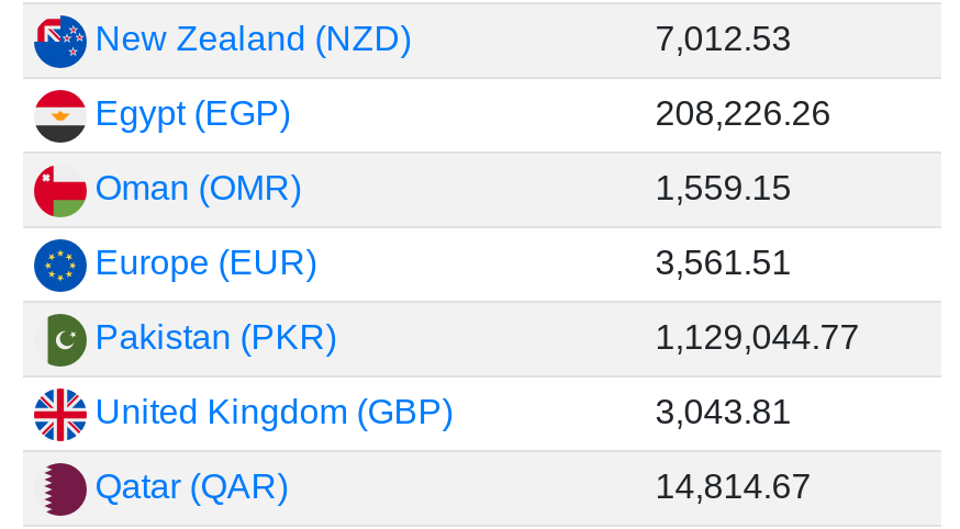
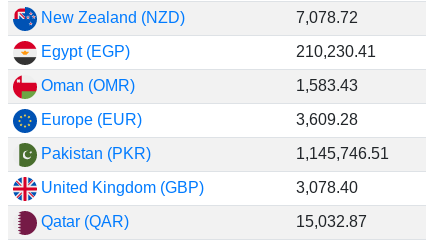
[655,20,792,57] 7,012.53 -> [296,9,358,26] 7,078.72
[655,94,831,132] 208,226.26 -> [296,43,376,60] 210,230.41
[655,169,792,206] 1,559.15 -> [296,77,358,94] 1,583.43
[655,244,792,281] 3,561.51 -> [296,111,358,128] 3,609.28
[655,318,860,356] 1,129,044.77 -> [296,145,389,162] 1,145,746.51
[655,393,792,430] 3,043.81 -> [296,179,358,196] 3,078.40
[655,468,811,505] 14,814.67 -> [296,213,367,230] 15,032.87

